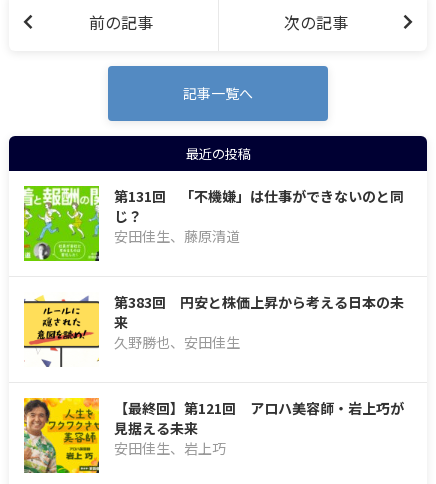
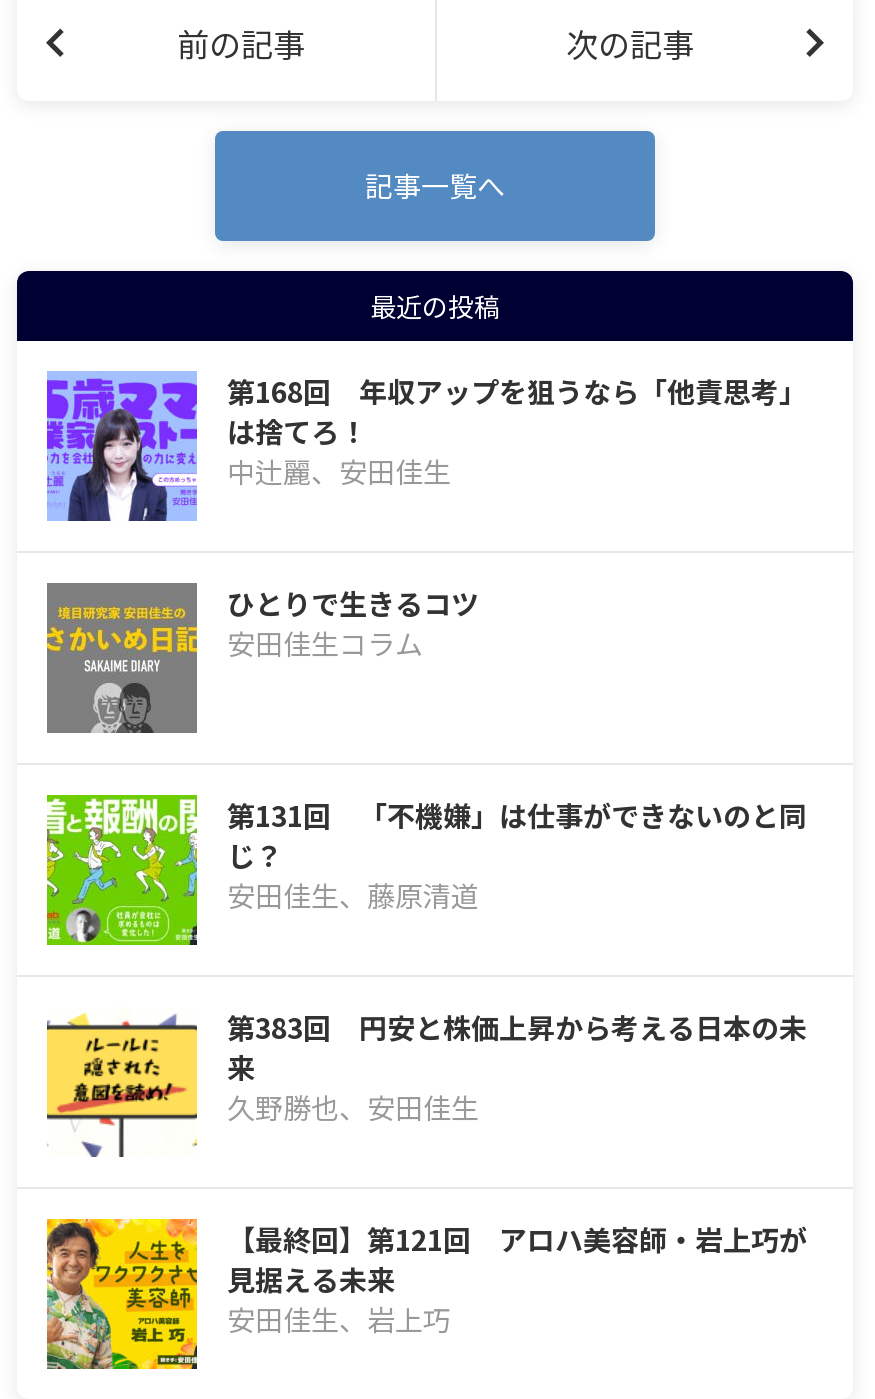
none -> [45,371,807,664] [image] | 第168回 年収アップを狙うなら「他責思考」 | は捨てろ！ | 中辻麗、安田佳生 | ひとりで生きるコツ | 安田佳生コラム
none -> [45,581,199,735] [image]

